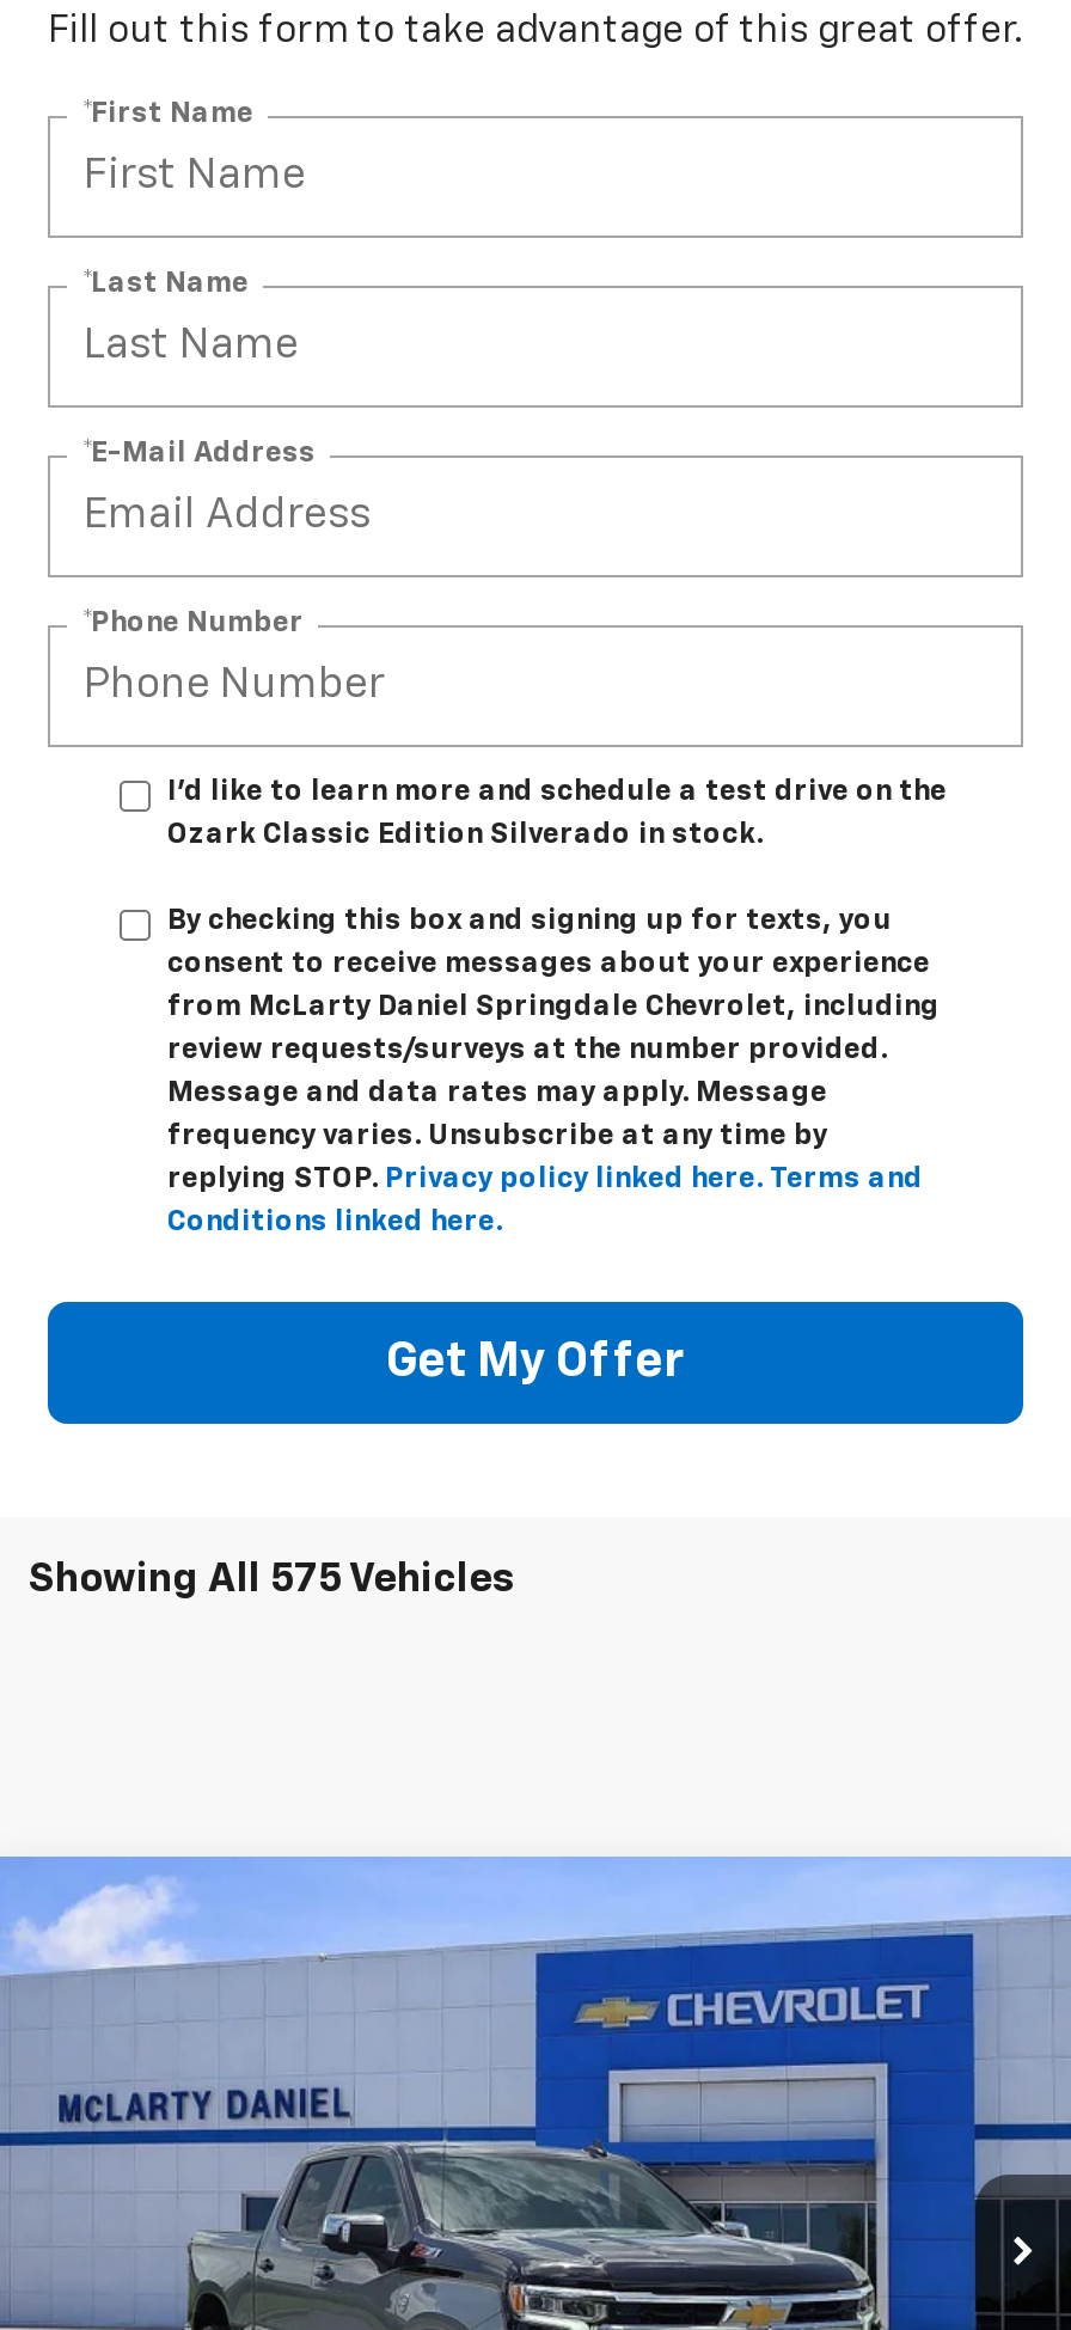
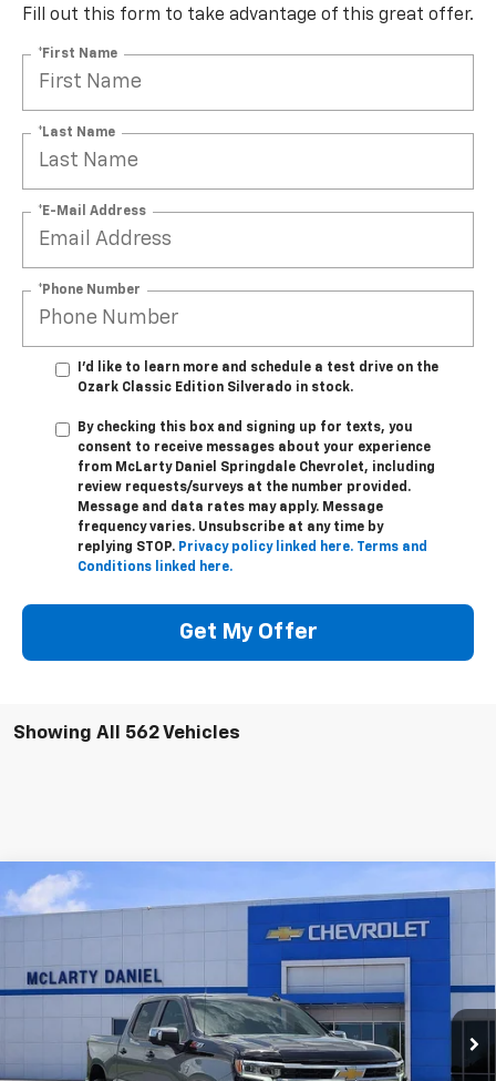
[29,1560,516,1601] Showing All 575 Vehicles -> [13,724,240,743] Showing All 562 Vehicles

